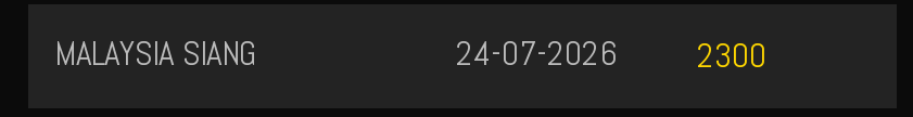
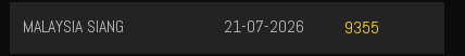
[456,33,617,76] 24-07-2026 -> [224,16,304,38] 21-07-2026
[697,34,766,77] 2300 -> [344,17,379,38] 9355

